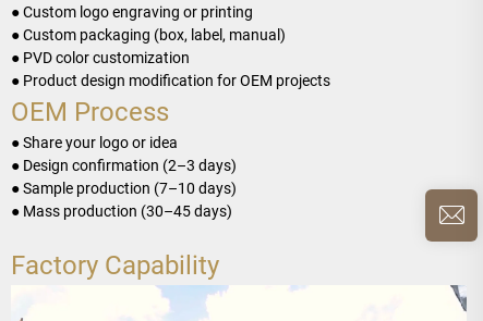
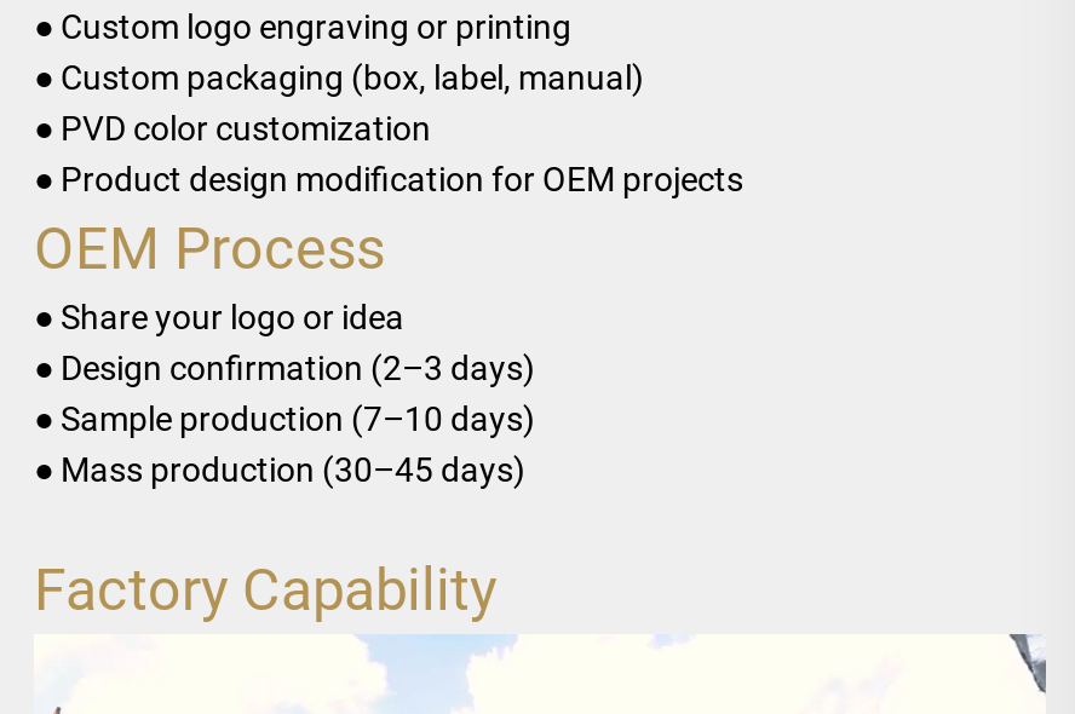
[424,188,479,243] [image] -> none

